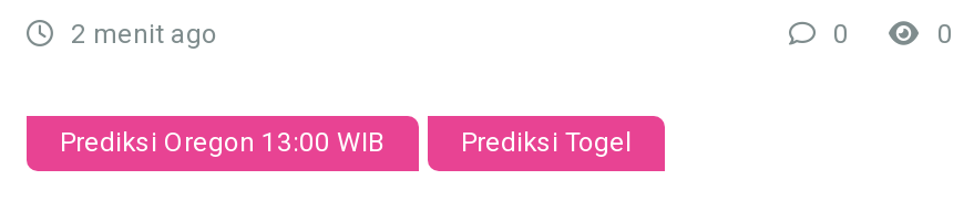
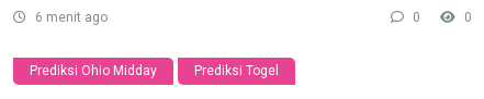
[64,19,217,50] 2 menit ago -> [32,10,108,25] 6 menit ago
[60,127,386,158] Prediksi Oregon 13:00 WIB -> [30,63,157,79] Prediksi Ohio Midday

